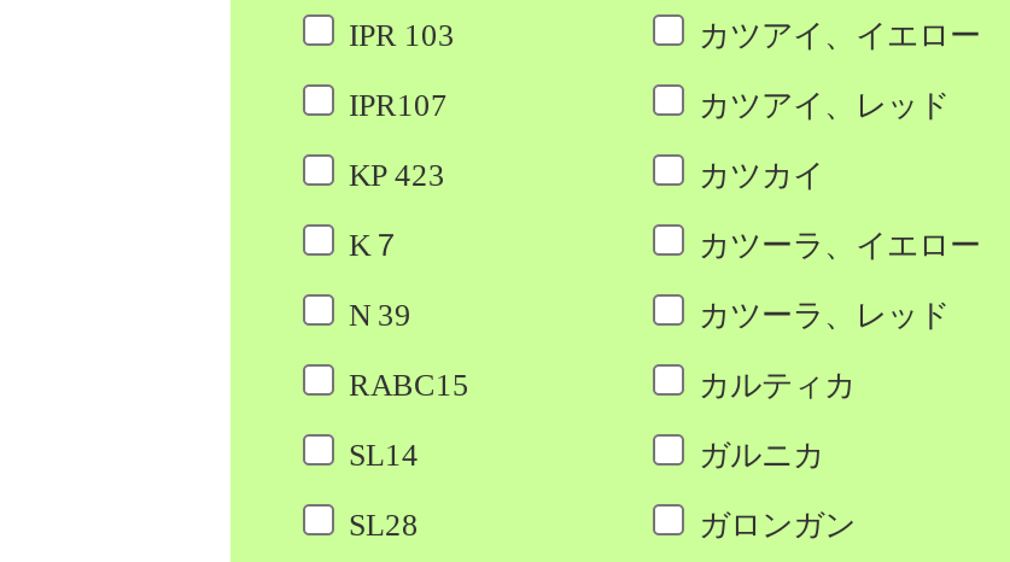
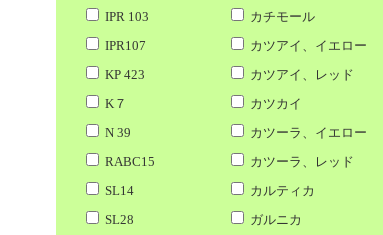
moved [691,16,981,52] -> [247,38,367,53]: カツアイ、イエロー
none -> [247,9,315,24] カチモール
moved [691,86,950,122] -> [247,67,354,82]: カツアイ、レッド
moved [691,156,824,192] -> [247,96,302,111]: カツカイ
moved [691,226,981,262] -> [247,125,367,140]: カツーラ、イエロー
moved [691,296,950,332] -> [247,154,354,169]: カツーラ、レッド
moved [691,366,856,402] -> [247,183,315,198]: カルティカ
moved [691,436,824,472] -> [247,212,302,227]: ガルニカ
[691,506,856,542] ガロンガン -> none

